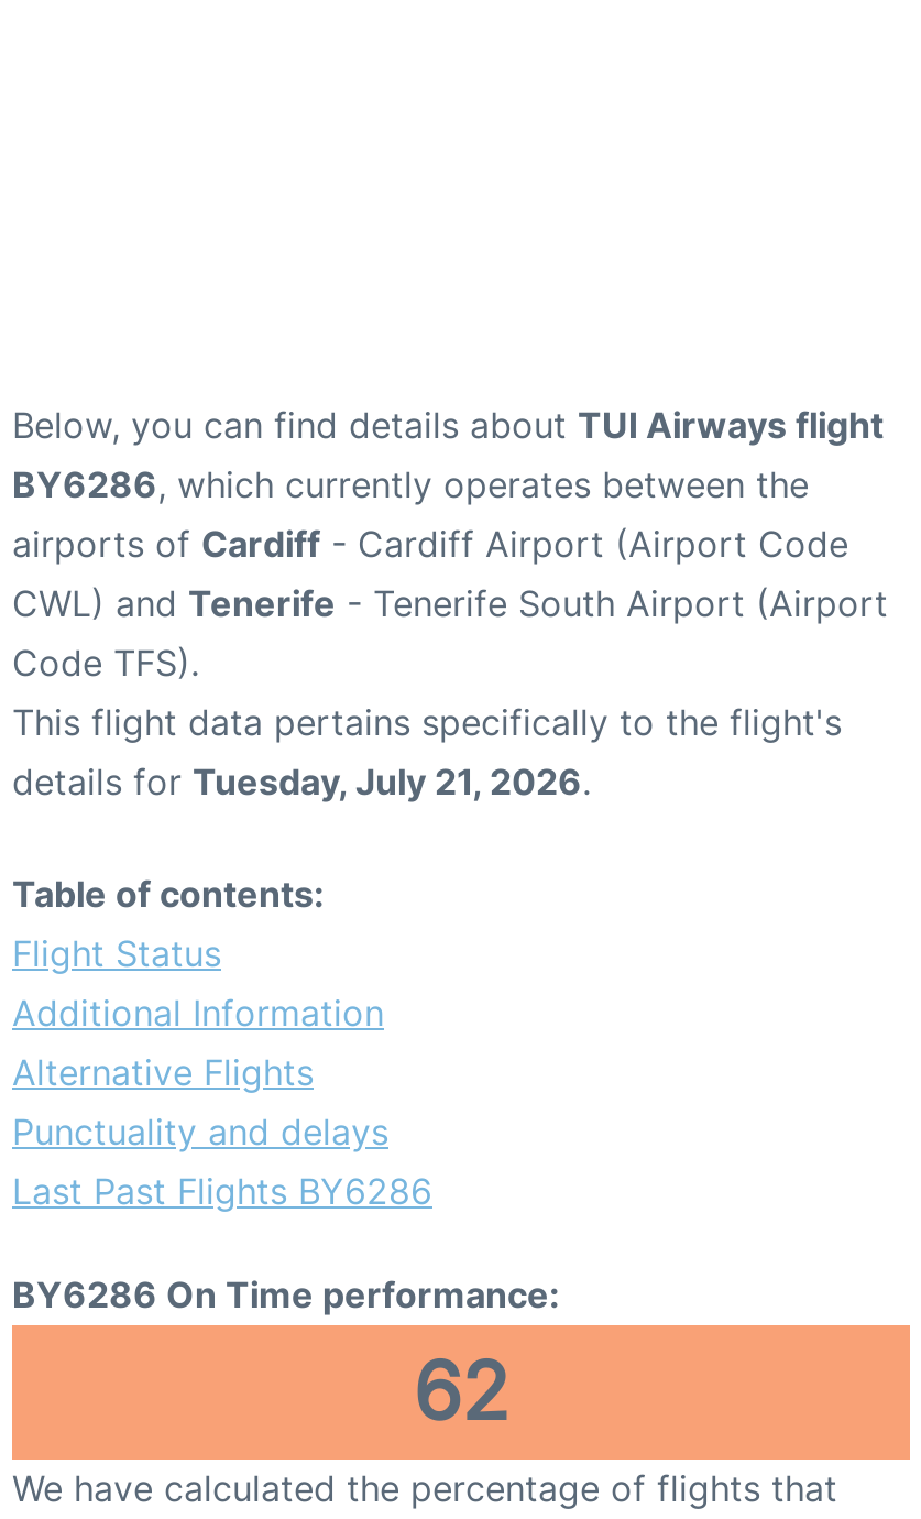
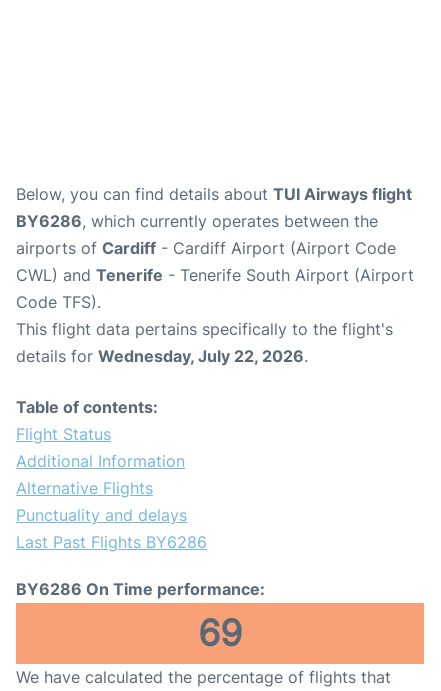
[12,760,591,804] details for Tuesday, July 21, 2026. -> [16,346,308,366] details for Wednesday, July 22, 2026.
[413,1343,509,1440] 62 -> [198,611,242,655] 69

